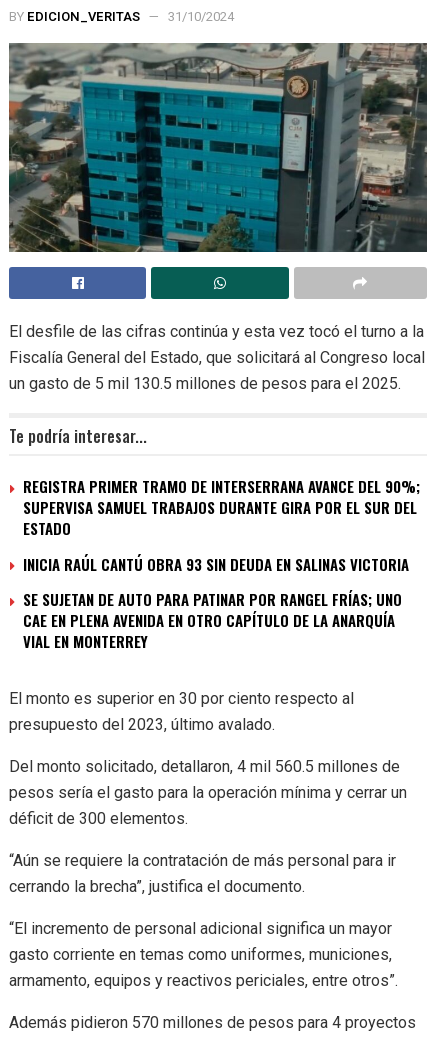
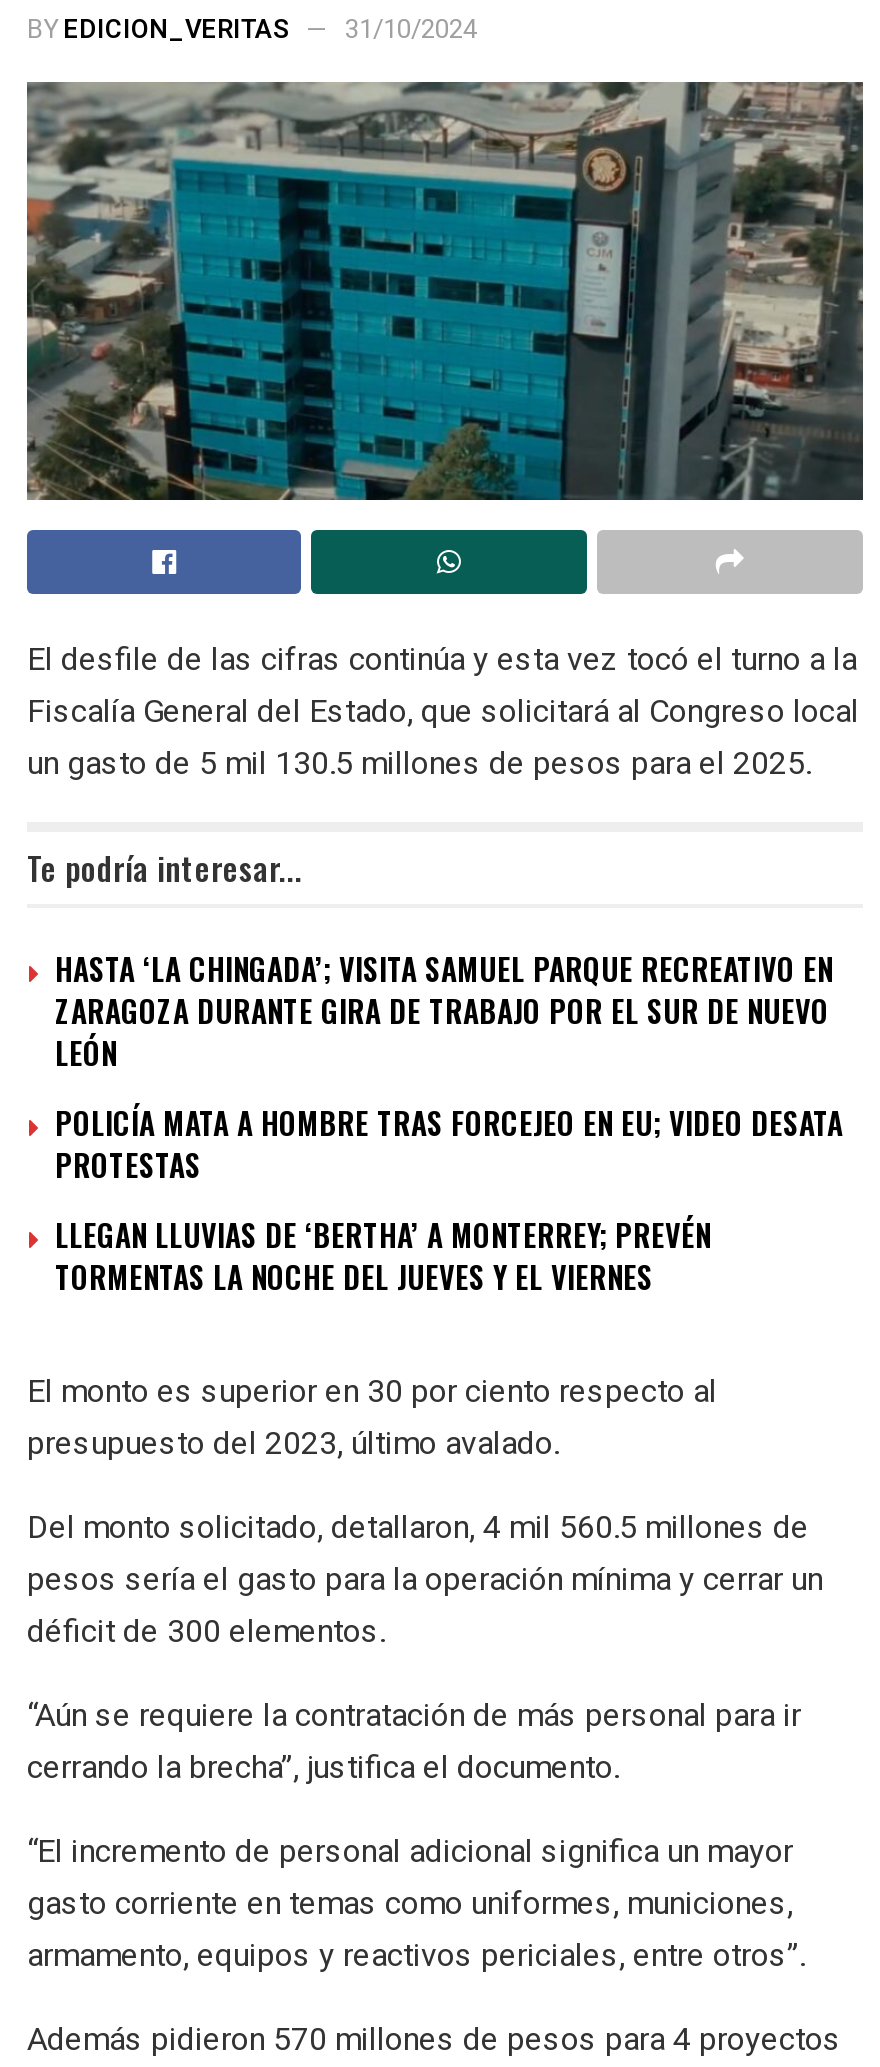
[23,475,420,539] REGISTRA PRIMER TRAMO DE INTERSERRANA AVANCE DEL 90%; | SUPERVISA SAMUEL TRABAJOS DURANTE GIRA POR EL SUR DEL | ESTADO -> [55,946,833,1074] HASTA ‘LA CHINGADA’; VISITA SAMUEL PARQUE RECREATIVO EN | ZARAGOZA DURANTE GIRA DE TRABAJO POR EL SUR DE NUEVO | LEÓN
[23,553,409,575] INICIA RAÚL CANTÚ OBRA 93 SIN DEUDA EN SALINAS VICTORIA -> [55,1100,843,1186] POLICÍA MATA A HOMBRE TRAS FORCEJEO EN EU; VIDEO DESATA | PROTESTAS
[23,588,402,652] SE SUJETAN DE AUTO PARA PATINAR POR RANGEL FRÍAS; UNO | CAE EN PLENA AVENIDA EN OTRO CAPÍTULO DE LA ANARQUÍA | VIAL EN MONTERREY -> [55,1212,711,1298] LLEGAN LLUVIAS DE ‘BERTHA’ A MONTERREY; PREVÉN | TORMENTAS LA NOCHE DEL JUEVES Y EL VIERNES

